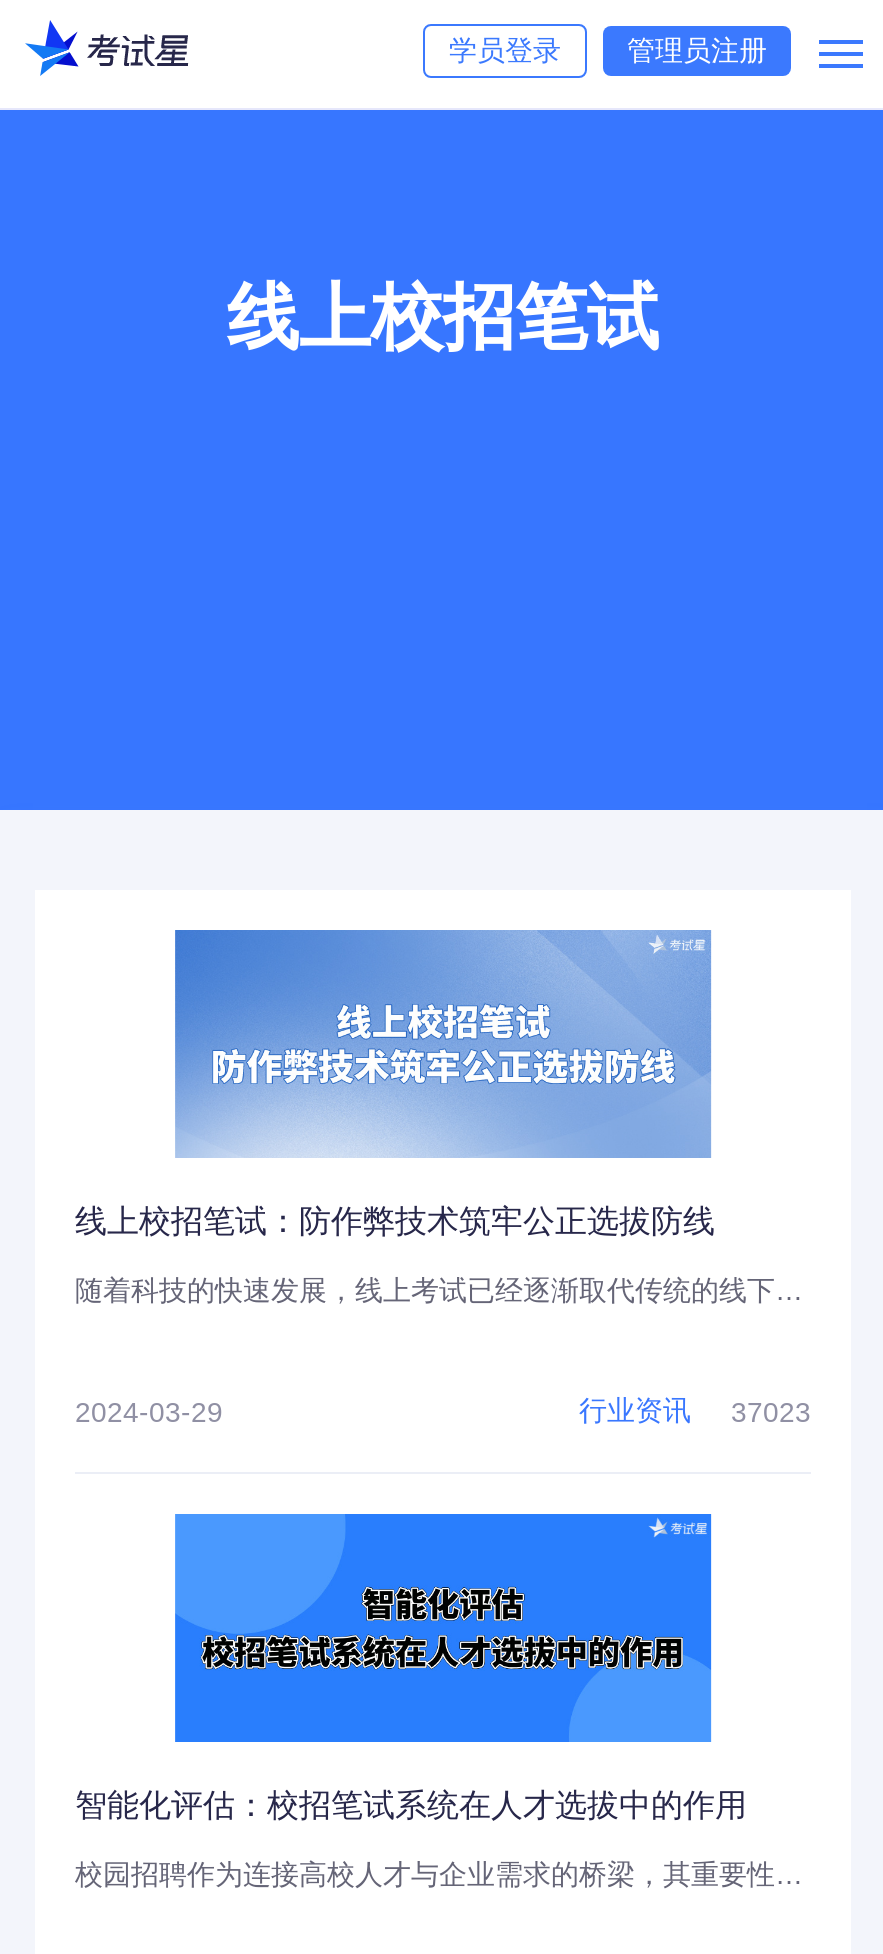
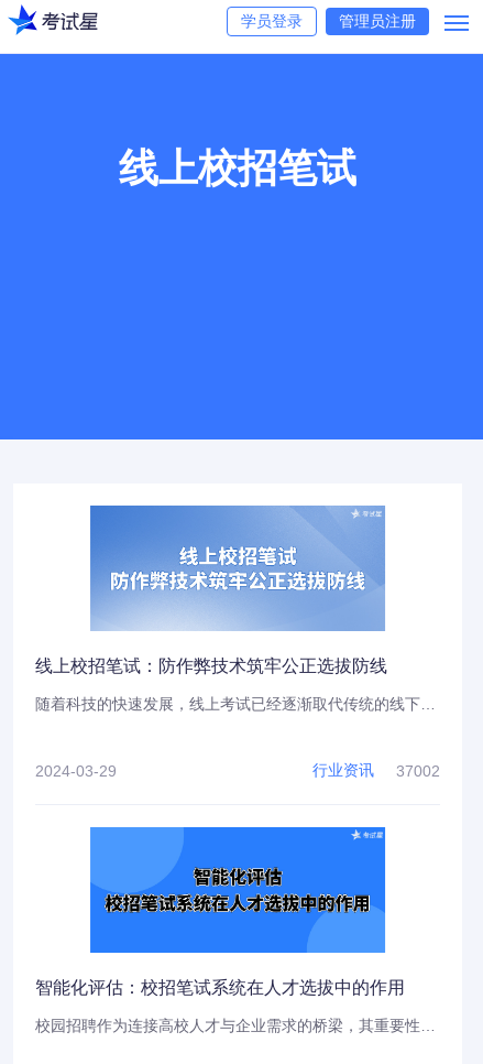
[579,1396,811,1428] 行业资讯 37023 -> [312,762,440,780] 行业资讯 37002

